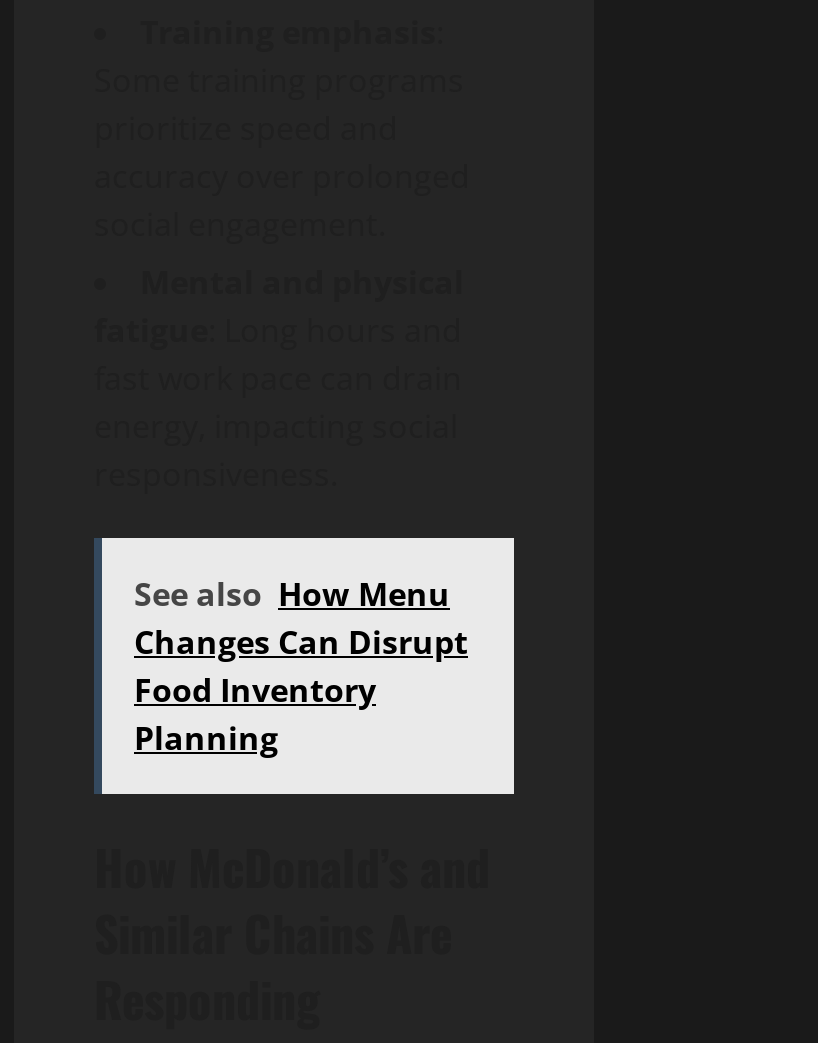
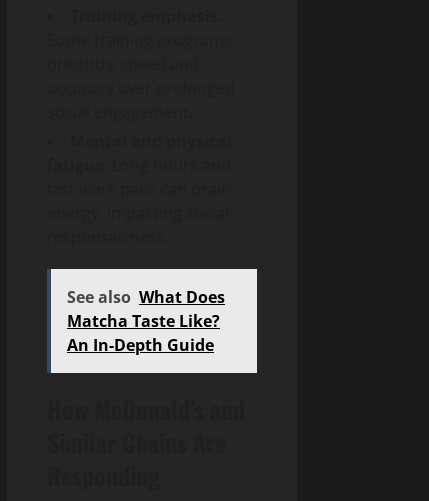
[134,571,468,759] See also How Menu | Changes Can Disrupt | Food Inventory | Planning -> [67,286,225,356] See also What Does | Matcha Taste Like? | An In-Depth Guide

